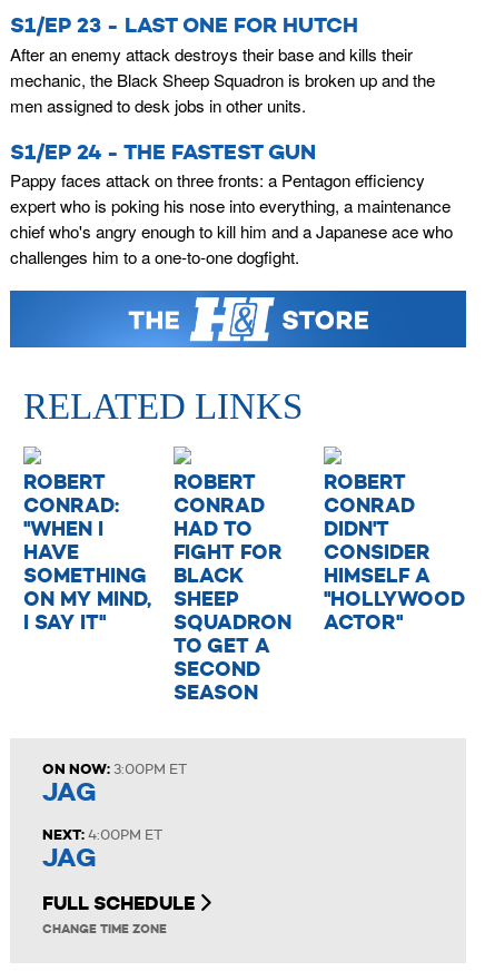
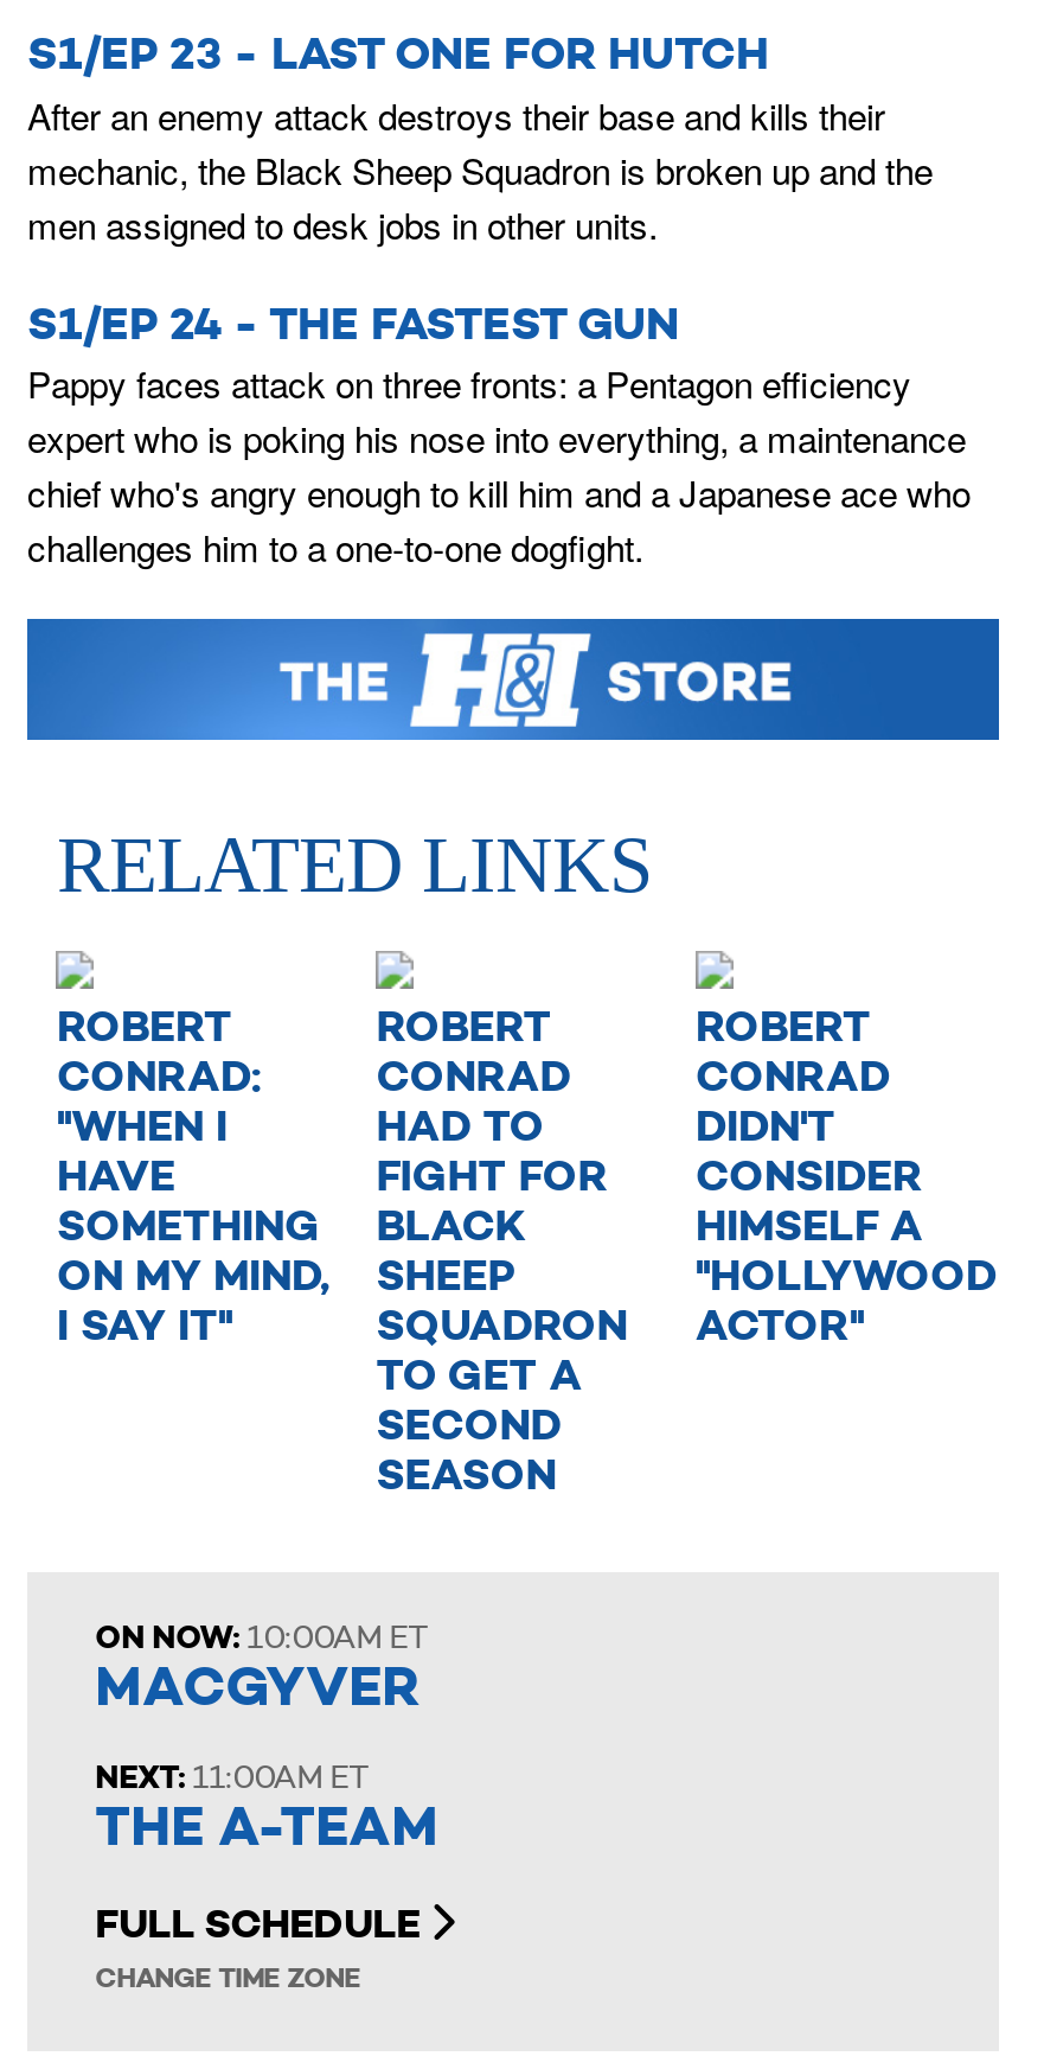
[42,760,186,809] ON NOW: 3:00PM ET | JAG -> [95,1618,427,1722] ON NOW: 10:00AM ET | MACGYVER
[42,825,162,874] NEXT: 4:00PM ET | JAG -> [95,1758,439,1862] NEXT: 11:00AM ET | THE A-TEAM

